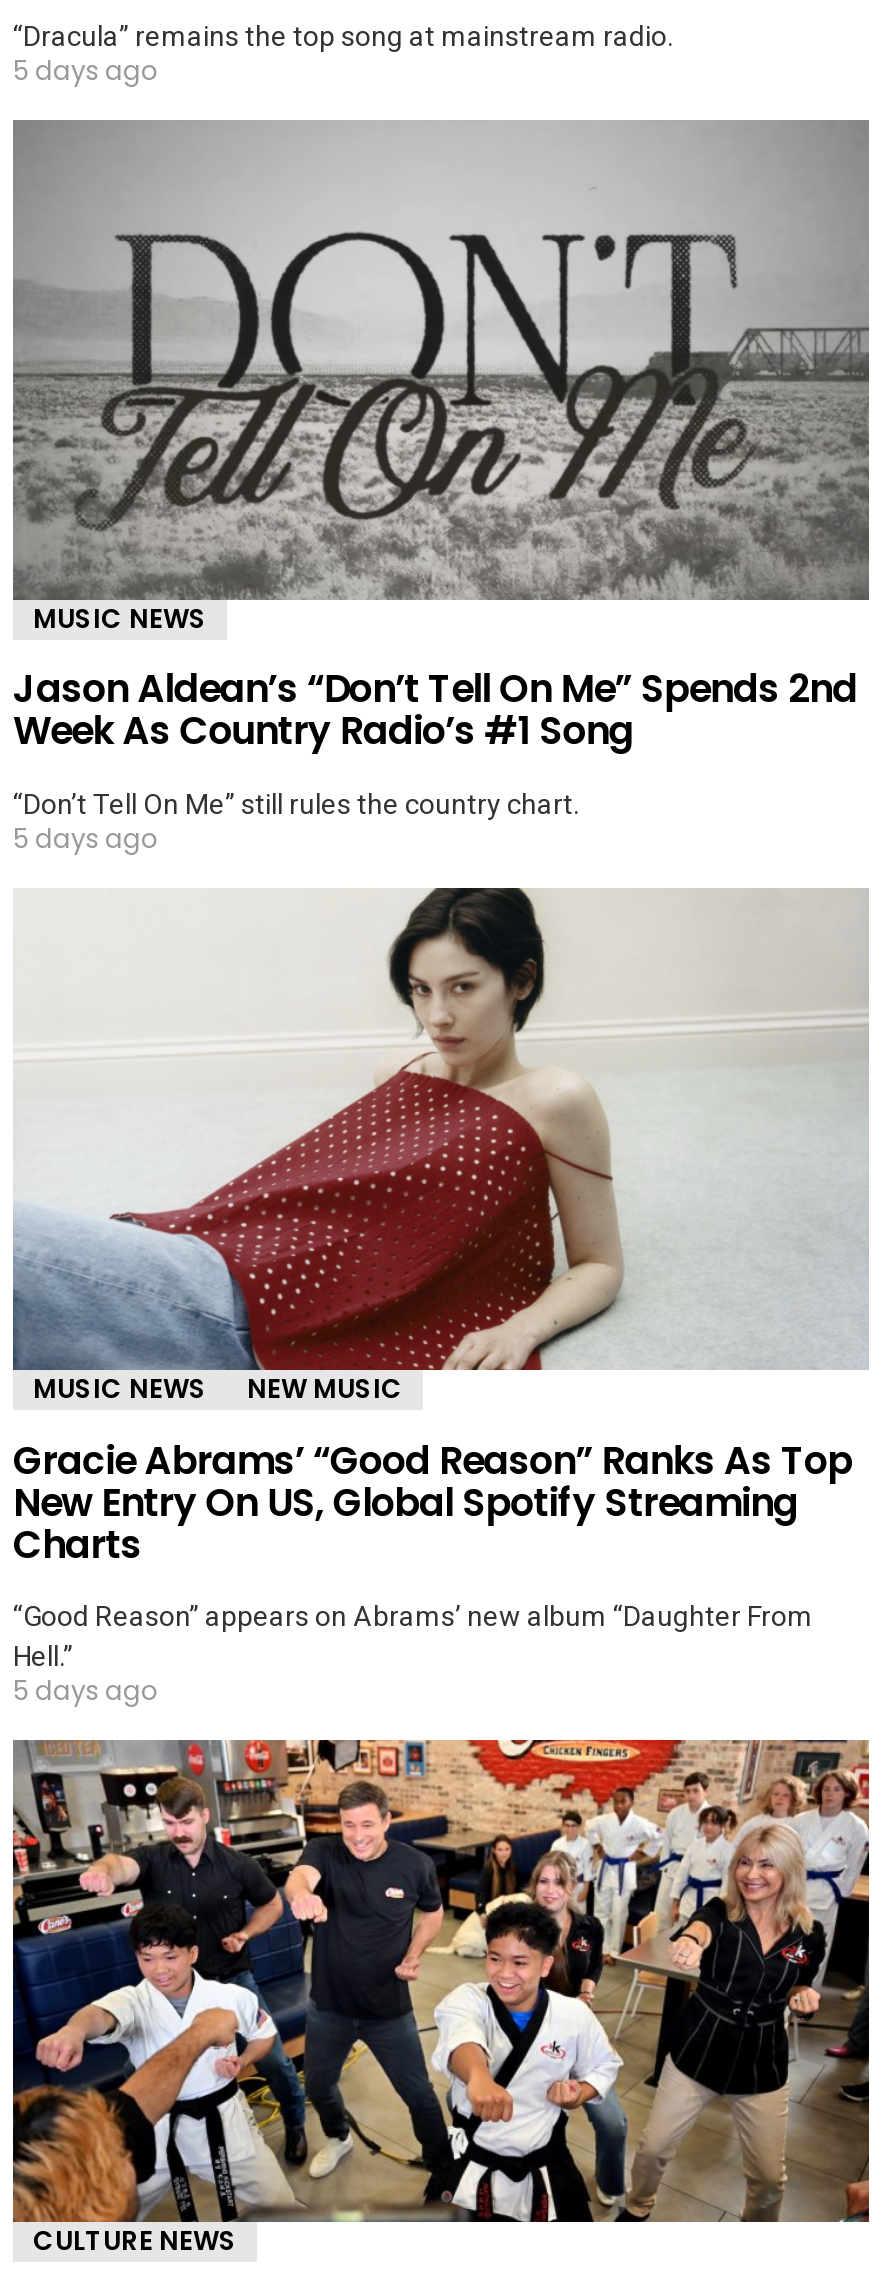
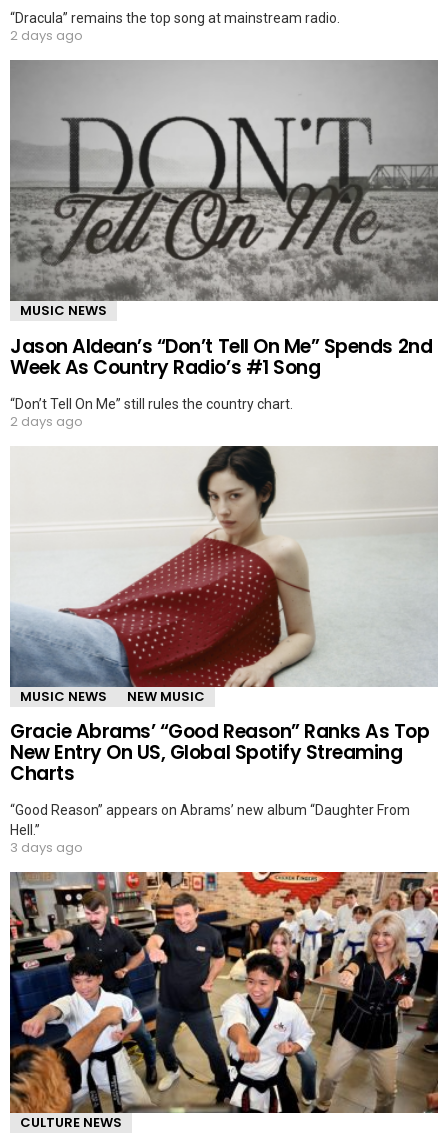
[13,52,159,90] 5 days ago -> [10,26,83,45] 2 days ago
[13,821,159,859] 5 days ago -> [10,412,83,431] 2 days ago
[13,1672,159,1710] 5 days ago -> [10,838,83,857] 3 days ago

